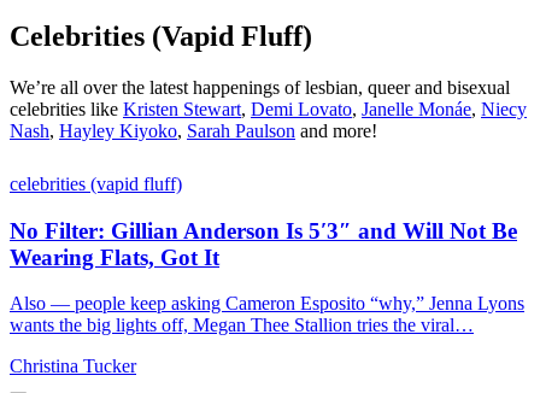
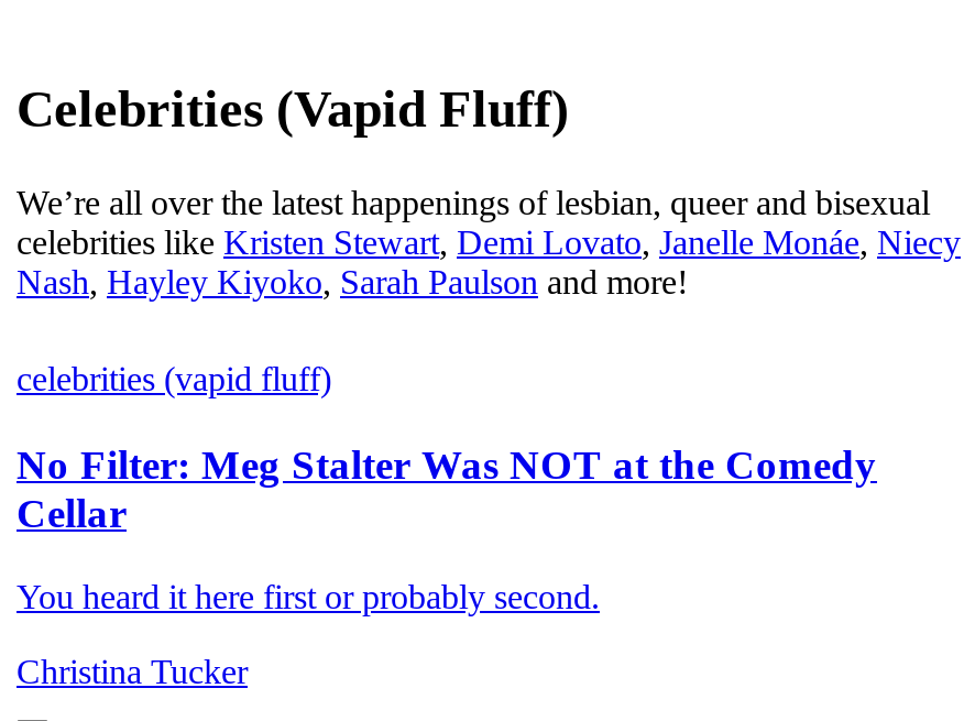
[10,218,517,269] No Filter: Gillian Anderson Is 5′3″ and Will Not Be | Wearing Flats, Got It -> [17,440,877,535] No Filter: Meg Stalter Was NOT at the Comedy | Cellar
[10,293,524,335] Also — people keep asking Cameron Esposito “why,” Jenna Lyons | wants the big lights off, Megan Thee Stallion tries the viral… -> [17,578,600,616] You heard it here first or probably second.

